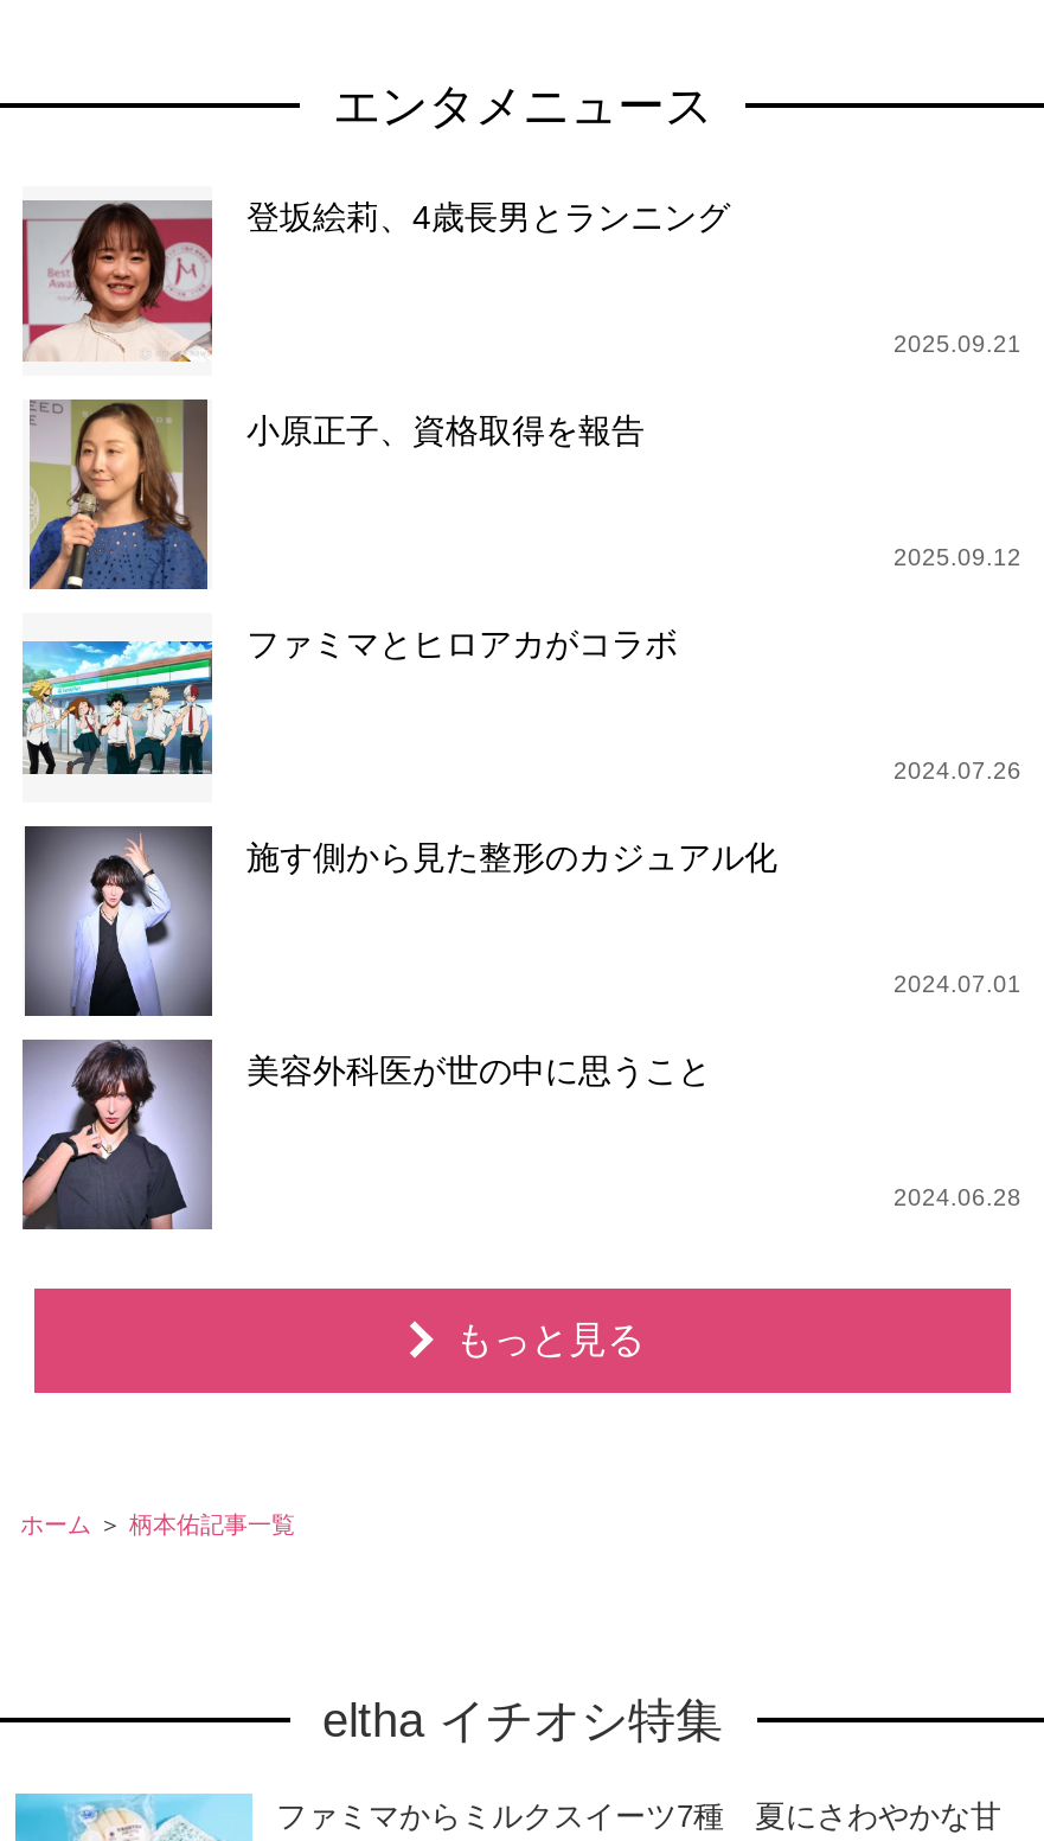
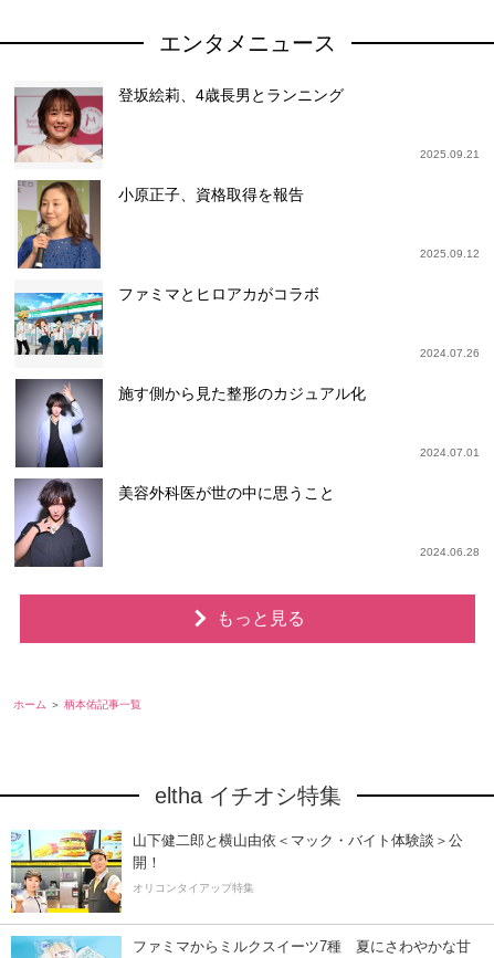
none -> [10,829,463,914] [image] | 山下健二郎と横山由依＜マック・バイト体験談＞公 | 開！ | オリコンタイアップ特集

